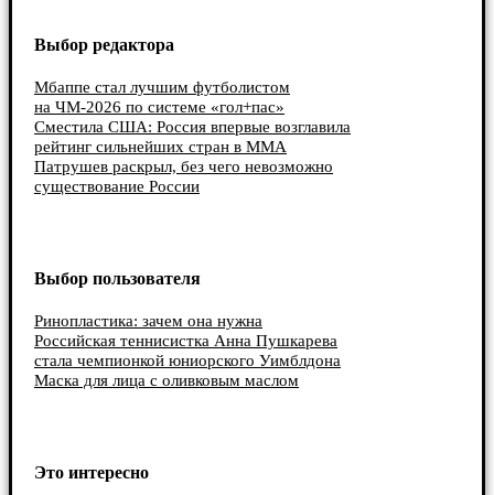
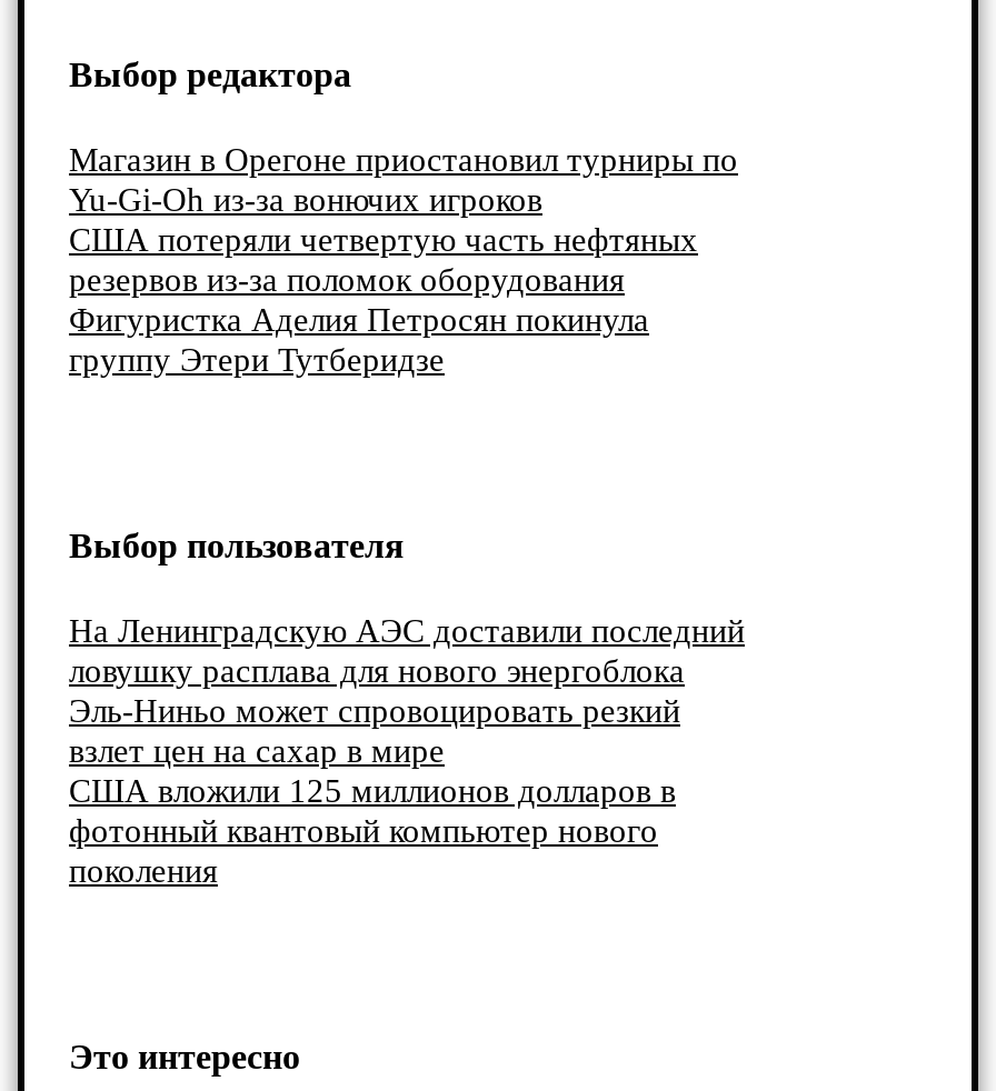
[34,78,351,195] Мбаппе стал лучшим футболистом | на ЧМ-2026 по системе «гол+пас» | Сместила США: Россия впервые возглавила | рейтинг сильнейших стран в ММА | Патрушев раскрыл, без чего невозможно | существование России -> [69,143,738,378] Магазин в Орегоне приостановил турниры по | Yu-Gi-Oh из-за вонючих игроков | США потеряли четвертую часть нефтяных | резервов из-за поломок оборудования | Фигуристка Аделия Петросян покинула | группу Этери Тутберидзе
[34,312,341,389] Ринопластика: зачем она нужна | Российская теннисистка Анна Пушкарева | стала чемпионкой юниорского Уимблдона | Маска для лица с оливковым маслом -> [69,614,745,889] На Ленинградскую АЭС доставили последний | ловушку расплава для нового энергоблока | Эль-Ниньо может спровоцировать резкий | взлет цен на сахар в мире | США вложили 125 миллионов долларов в | фотонный квантовый компьютер нового | поколения

